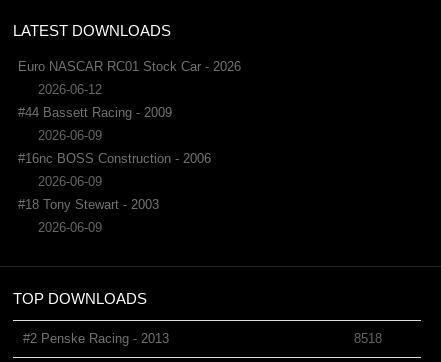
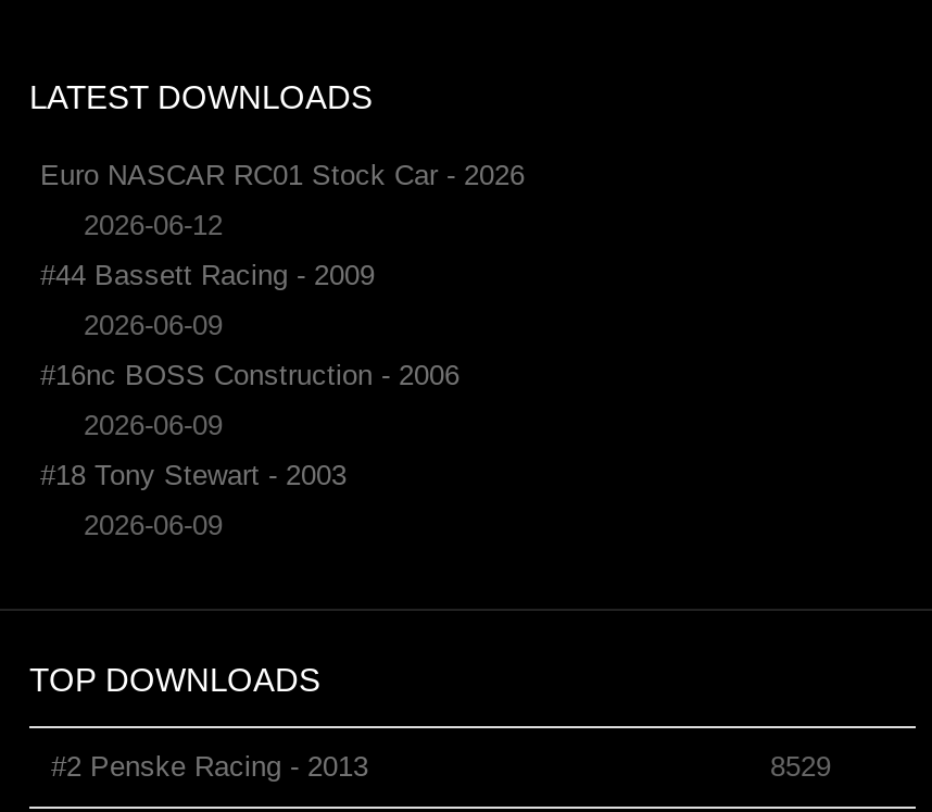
[350,331,382,346] 8518 -> [761,750,831,783] 8529

